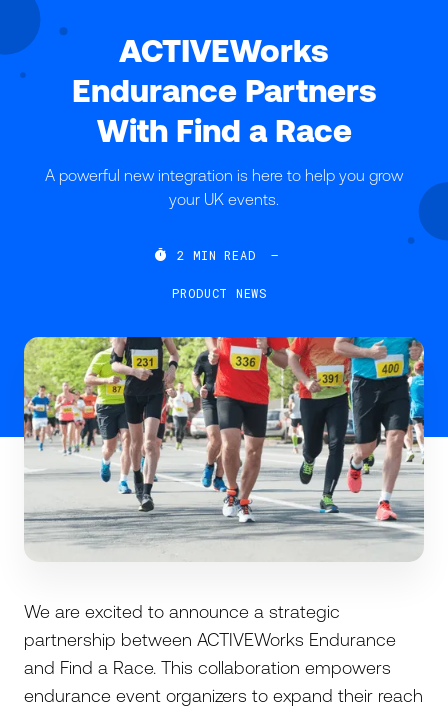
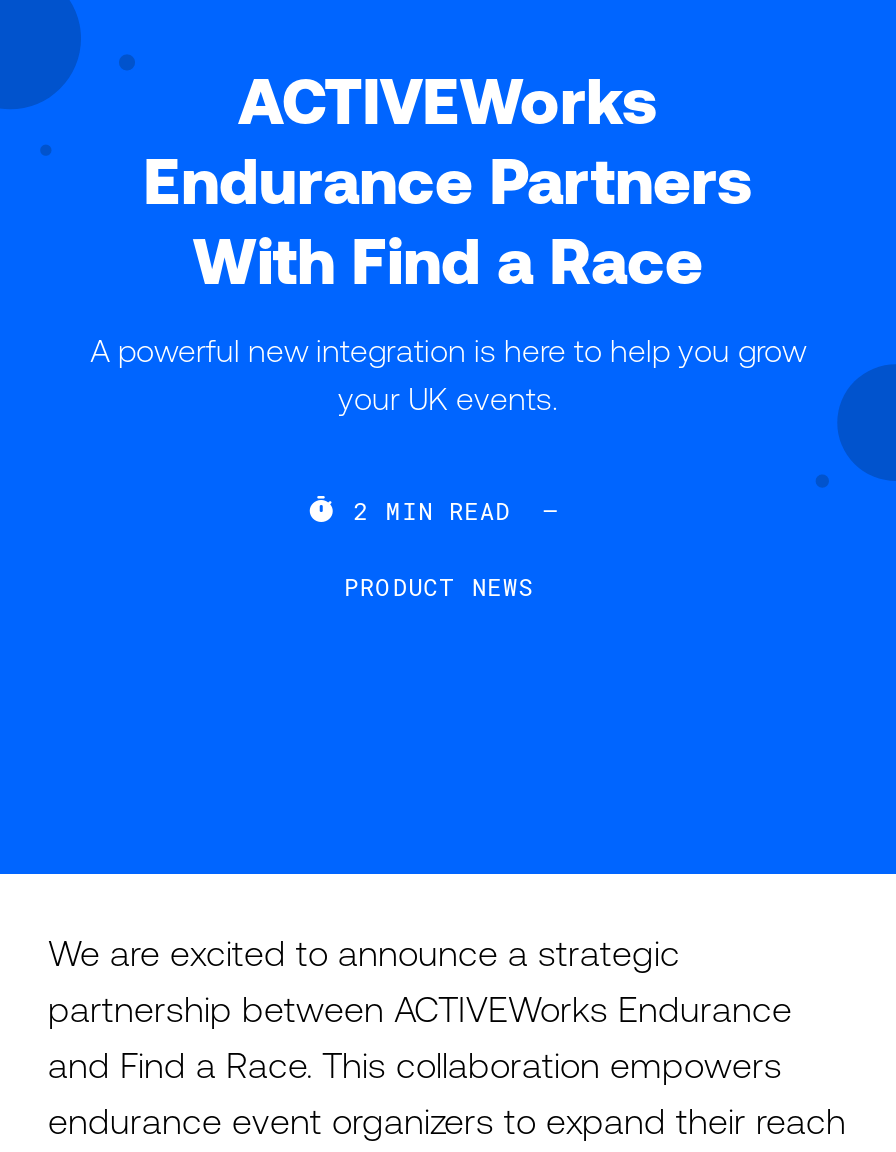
[23,336,425,562] [image] -> none

